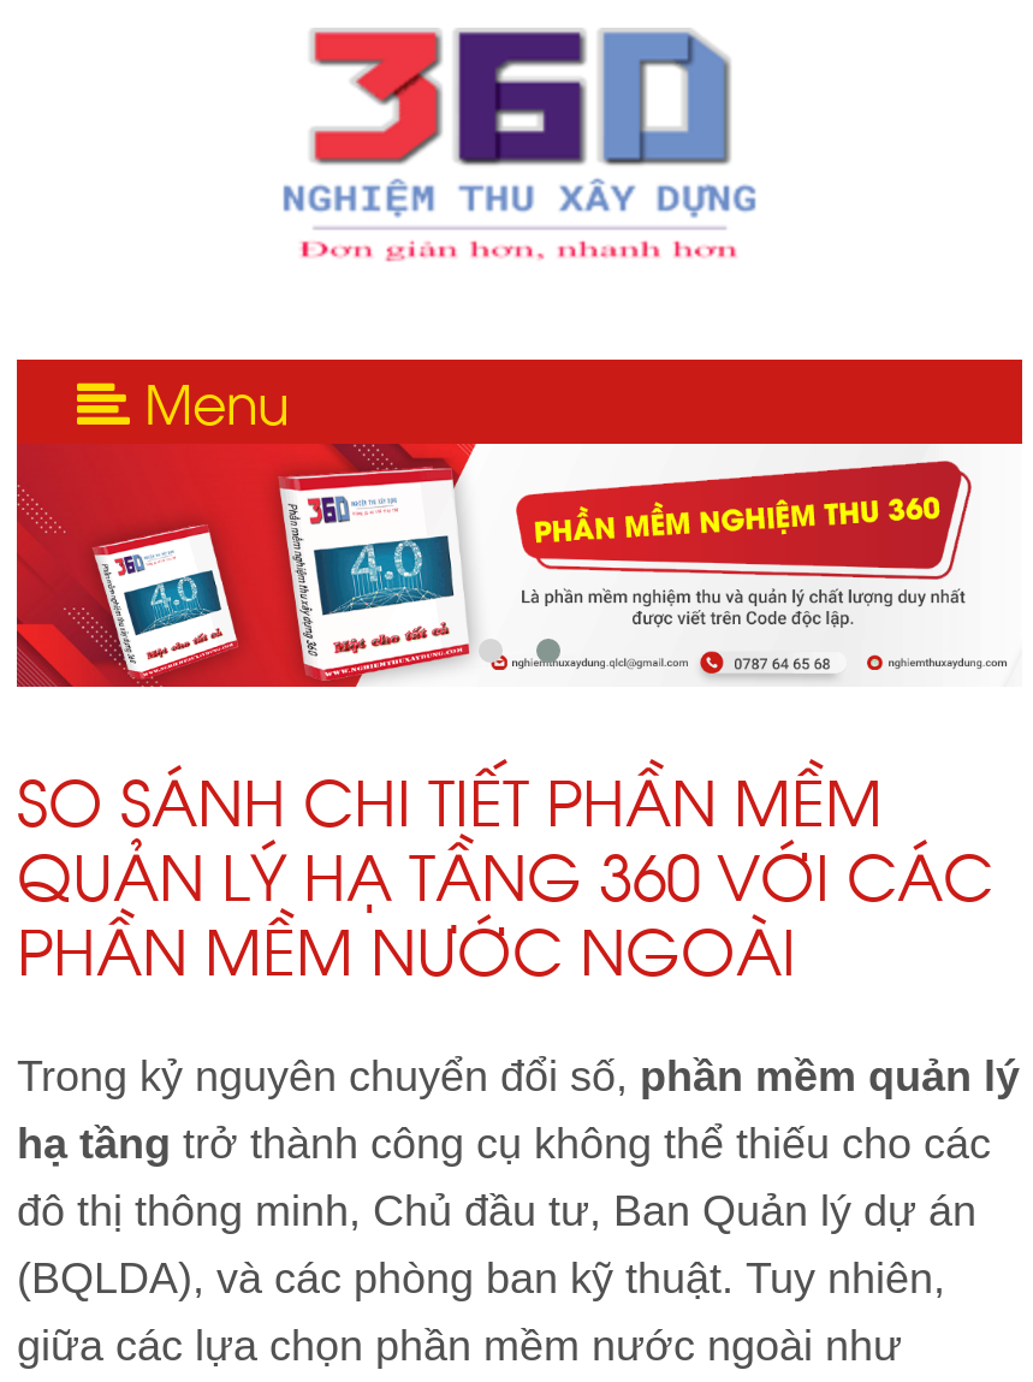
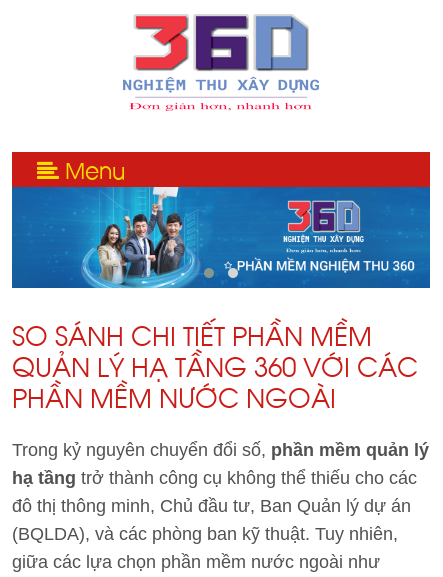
[14,441,1022,689] [image] -> [11,186,431,289] [image]

